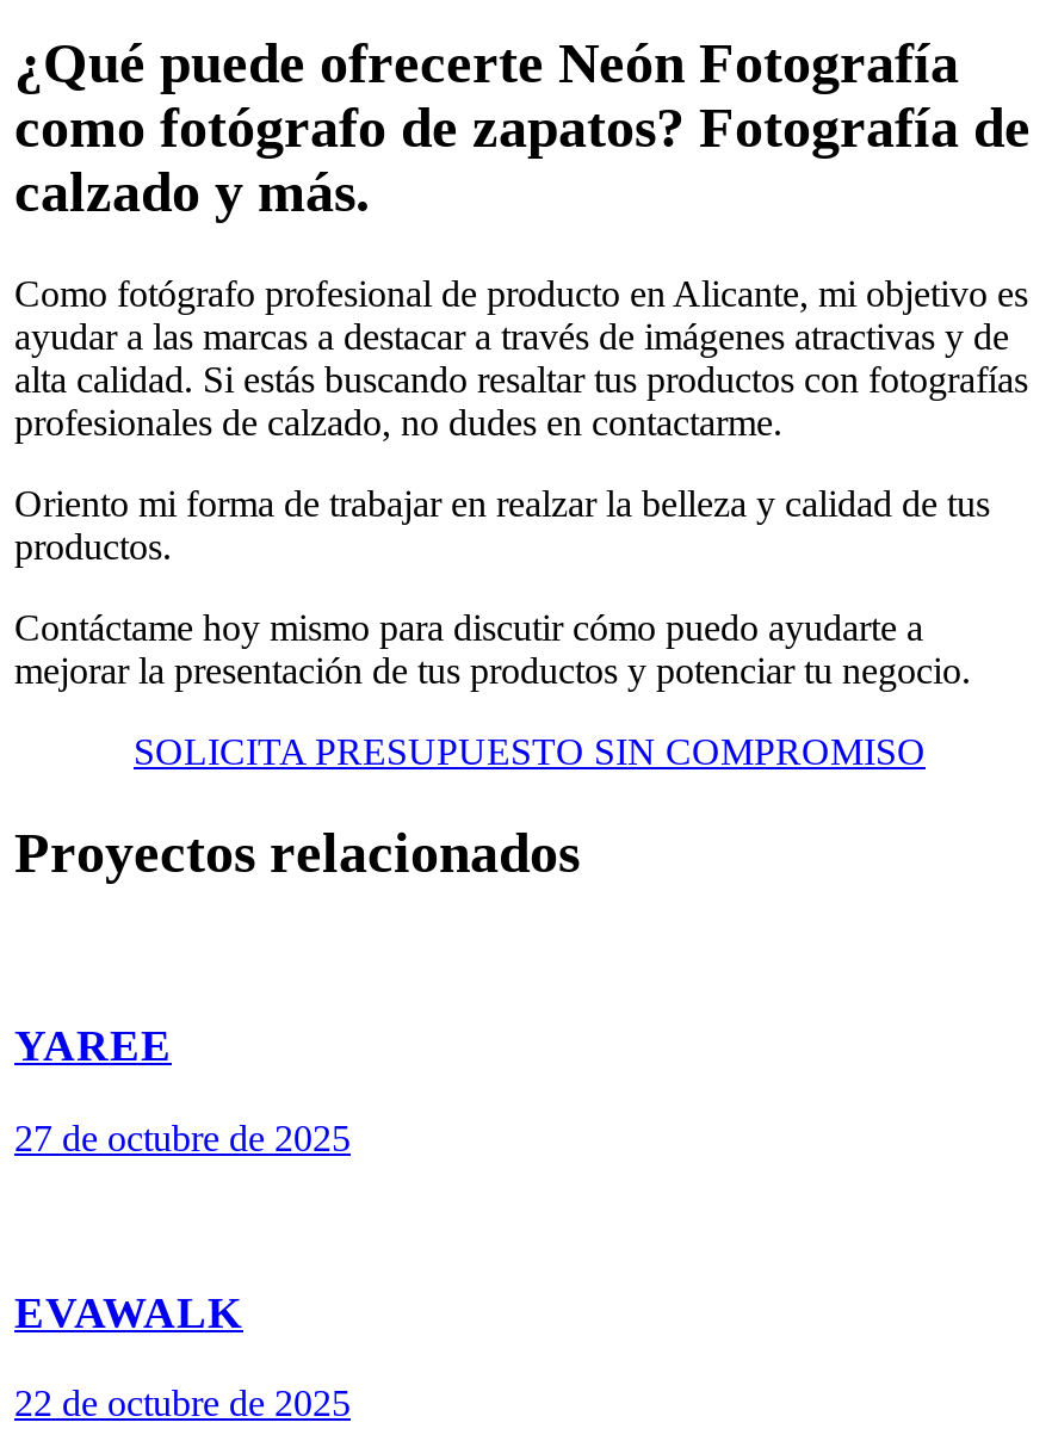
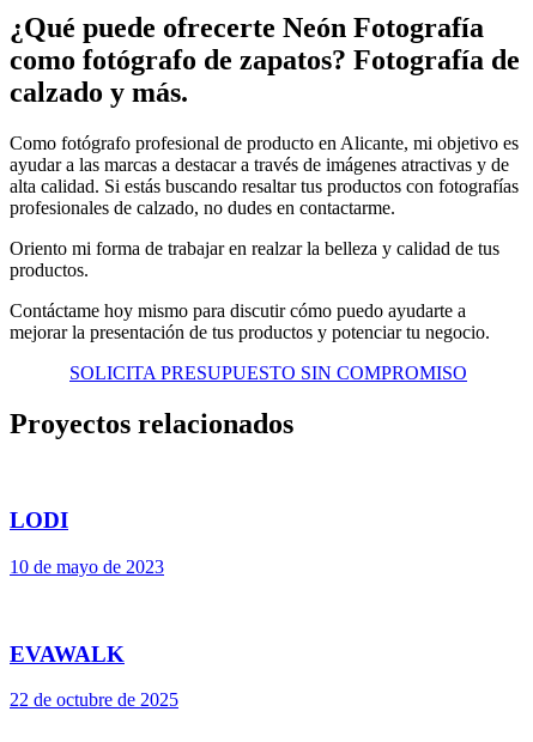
[14,1020,172,1070] YAREE -> [10,508,68,533] LODI
[14,1117,351,1158] 27 de octubre de 2025 -> [10,556,164,577] 10 de mayo de 2023

